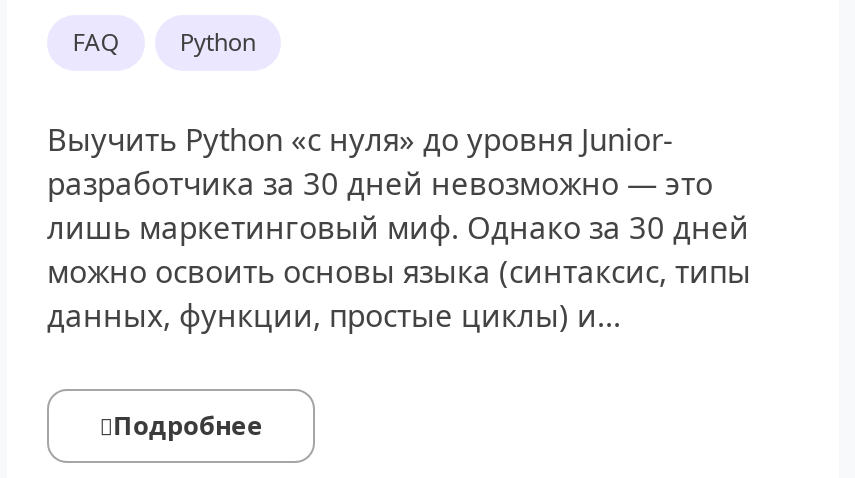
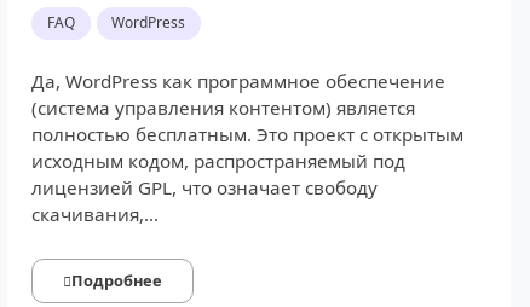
[180,25,256,59] Python -> [112,13,186,33] WordPress
[47,118,751,334] Выучить Python «с нуля» до уровня Junior- | разработчика за 30 дней невозможно — это | лишь маркетинговый миф. Однако за 30 дней | можно освоить основы языка (синтаксис, типы | данных, функции, простые циклы) и... -> [31,69,463,226] Да, WordPress как программное обеспечение | (система управления контентом) является | полностью бесплатным. Это проект с открытым | исходным кодом, распространяемый под | лицензией GPL, что означает свободу | скачивания,...

